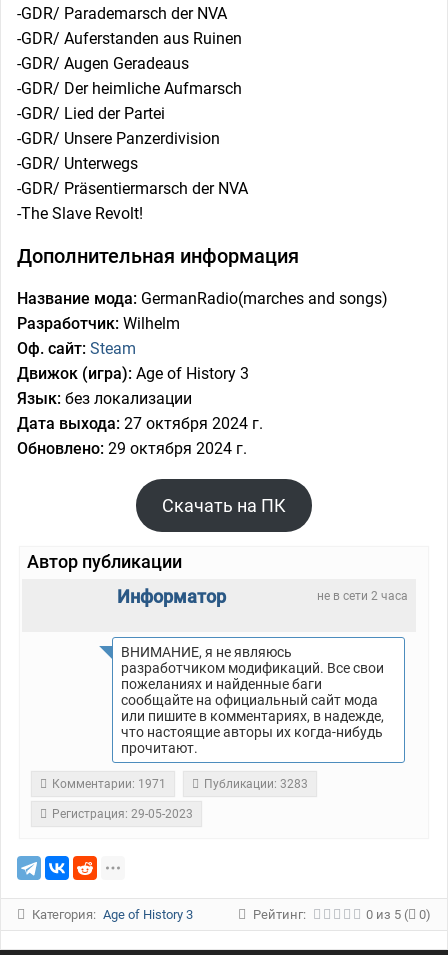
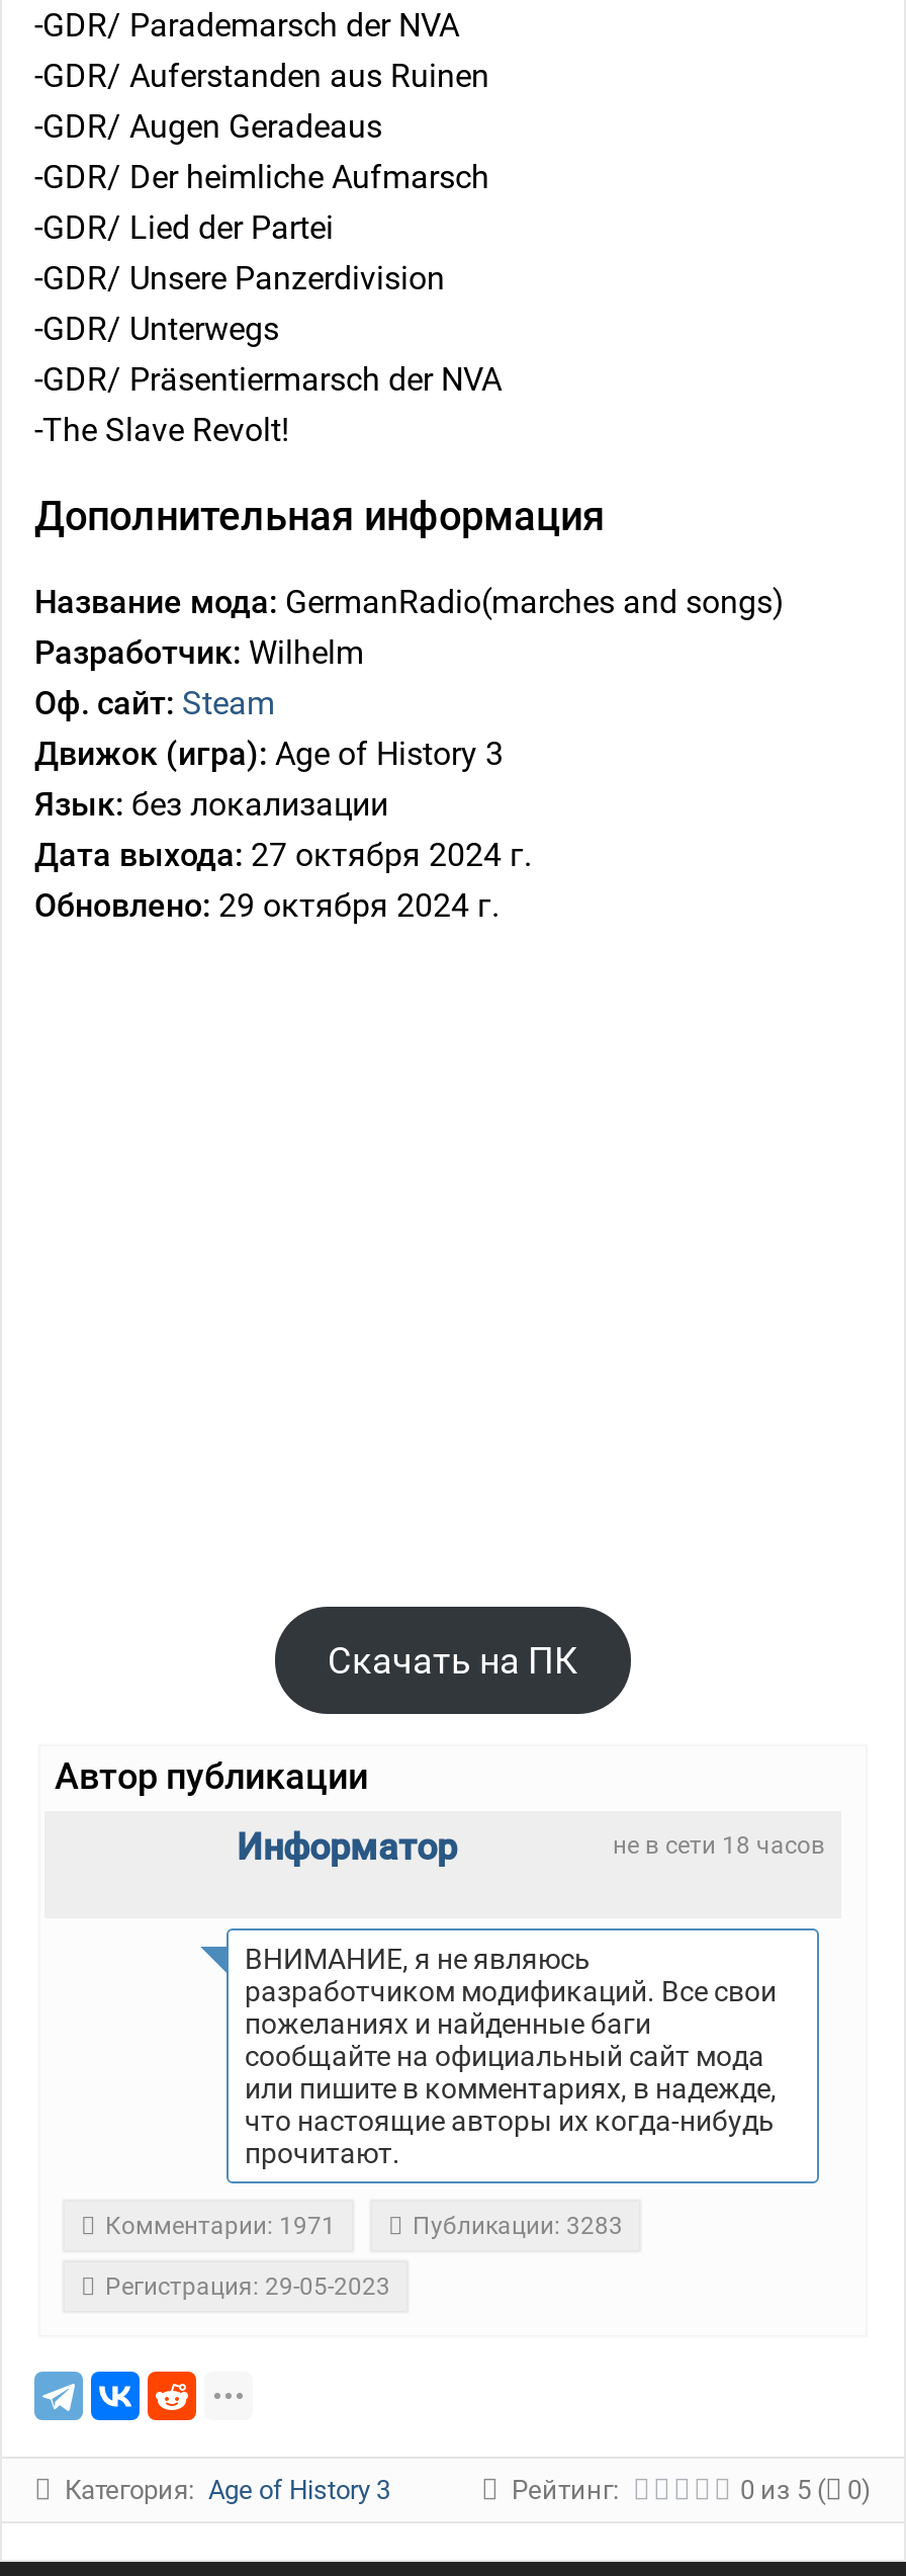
[317,588,408,602] не в сети 2 часа -> [613,1832,825,1861] не в сети 18 часов

